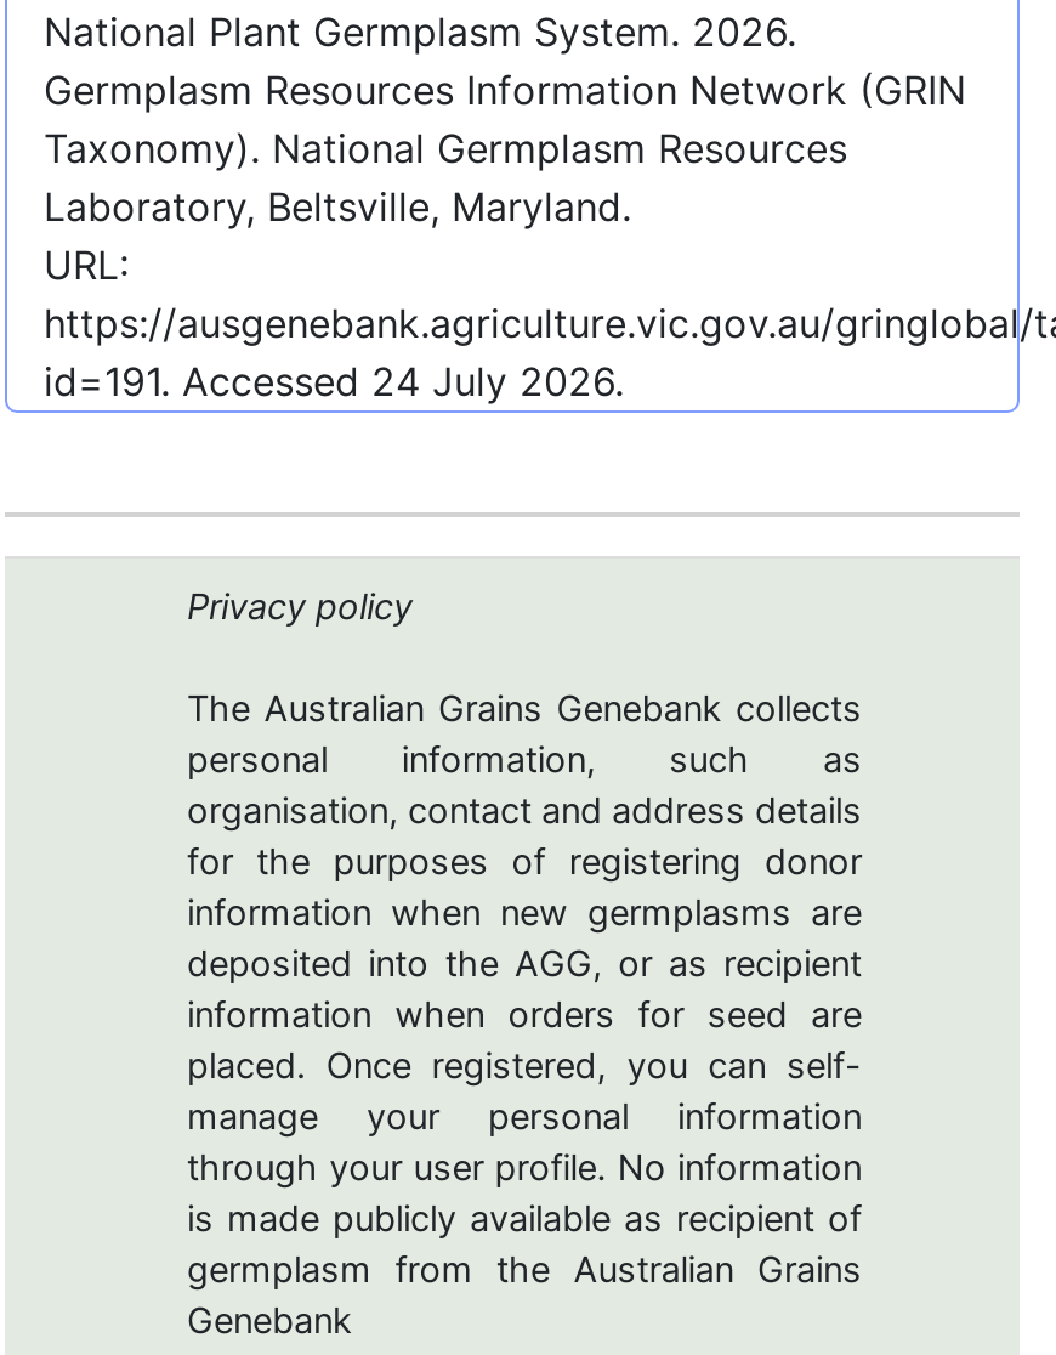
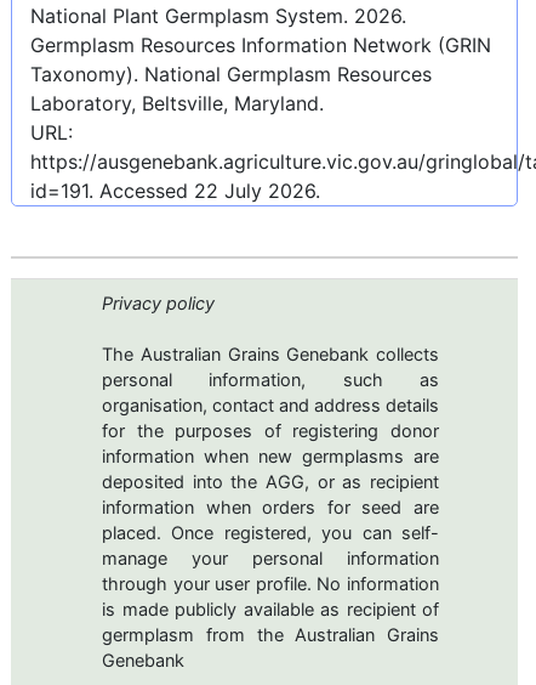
[44,356,624,404] id=191. Accessed 24 July 2026. -> [30,178,320,202] id=191. Accessed 22 July 2026.

